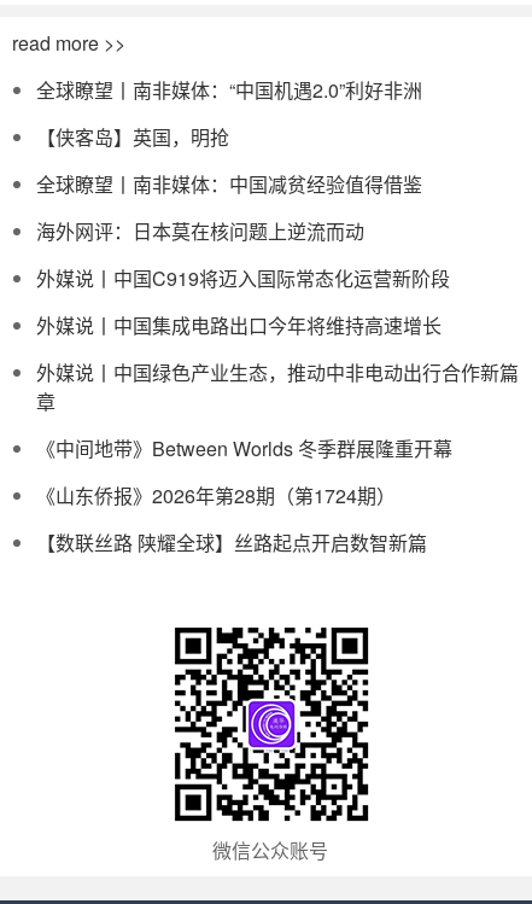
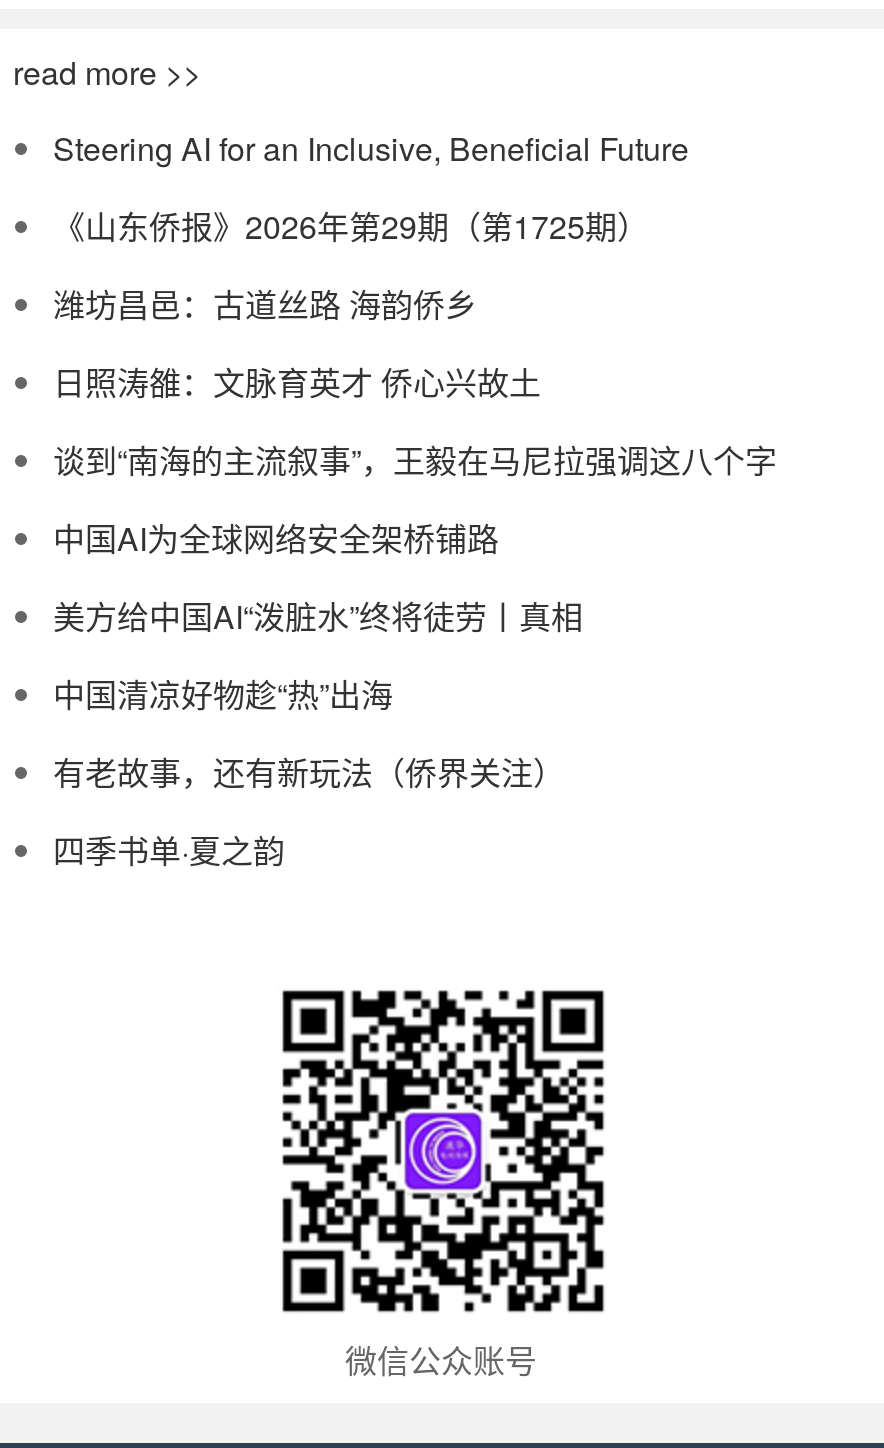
[36,76,422,104] 全球瞭望丨南非媒体：“中国机遇2.0”利好非洲 -> [53,125,689,171] Steering AI for an Inclusive, Beneficial Future
[36,123,229,151] 【侠客岛】英国，明抢 -> [53,203,649,249] 《山东侨报》2026年第29期（第1725期）
[36,170,422,198] 全球瞭望丨南非媒体：中国减贫经验值得借鉴 -> [53,281,477,327] 潍坊昌邑：古道丝路 海韵侨乡
[36,217,364,245] 海外网评：日本莫在核问题上逆流而动 -> [53,359,541,405] 日照涛雒：文脉育英才 侨心兴故土
[36,264,450,292] 外媒说丨中国C919将迈入国际常态化运营新阶段 -> [53,437,777,483] 谈到“南海的主流叙事”，王毅在马尼拉强调这八个字
[36,311,442,339] 外媒说丨中国集成电路出口今年将维持高速增长 -> [53,515,499,561] 中国AI为全球网络安全架桥铺路
[36,358,519,415] 外媒说丨中国绿色产业生态，推动中非电动出行合作新篇 | 章 -> [53,593,583,639] 美方给中国AI“泼脏水”终将徒劳丨真相
[36,434,452,462] 《中间地带》Between Worlds 冬季群展隆重开幕 -> [53,671,393,717] 中国清凉好物趁“热”出海
[36,482,396,509] 《山东侨报》2026年第28期（第1724期） -> [53,749,565,795] 有老故事，还有新玩法（侨界关注）
[36,529,427,556] 【数联丝路 陕耀全球】丝路起点开启数智新篇 -> [53,827,285,873] 四季书单·夏之韵

